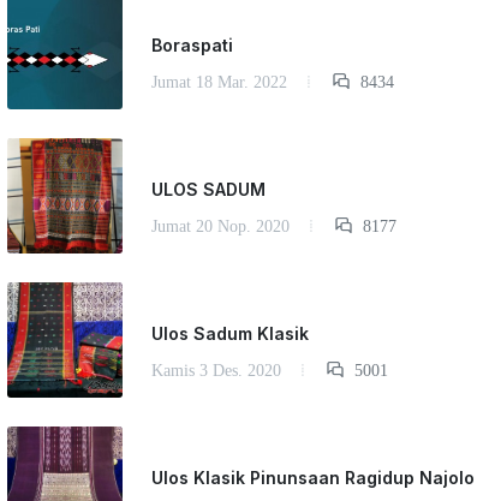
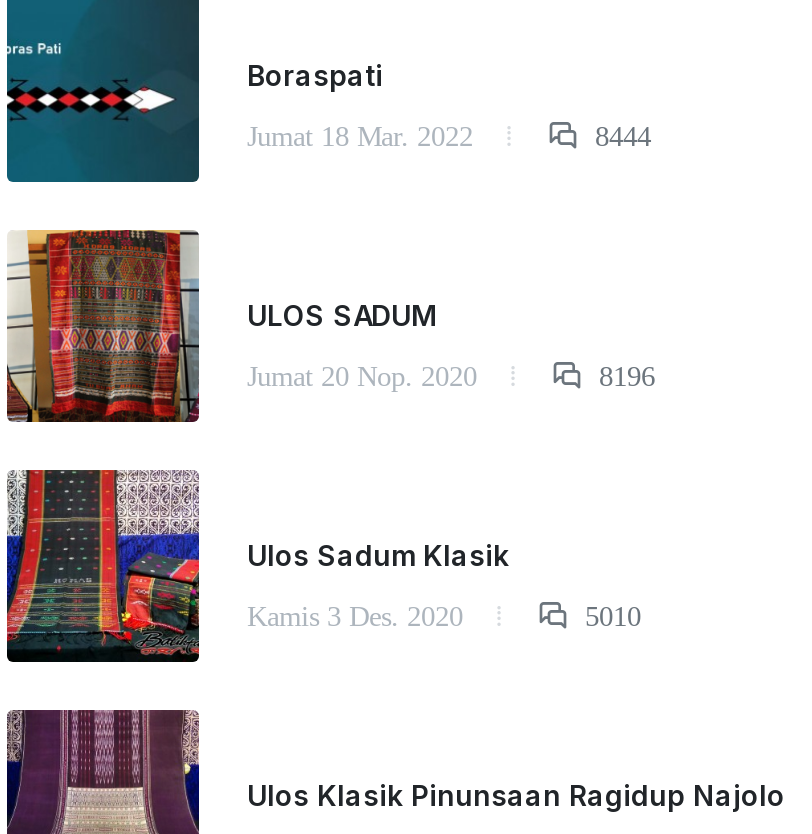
[356,72,394,91] 8434 -> [587,120,651,152] 8444
[358,216,396,235] 8177 -> [591,360,655,392] 8196
[350,360,388,380] 5001 -> [577,600,641,632] 5010

